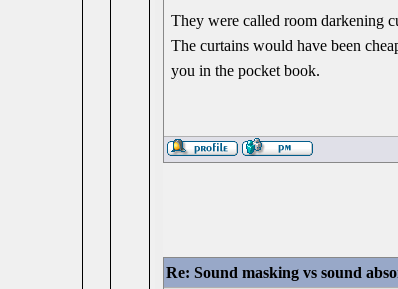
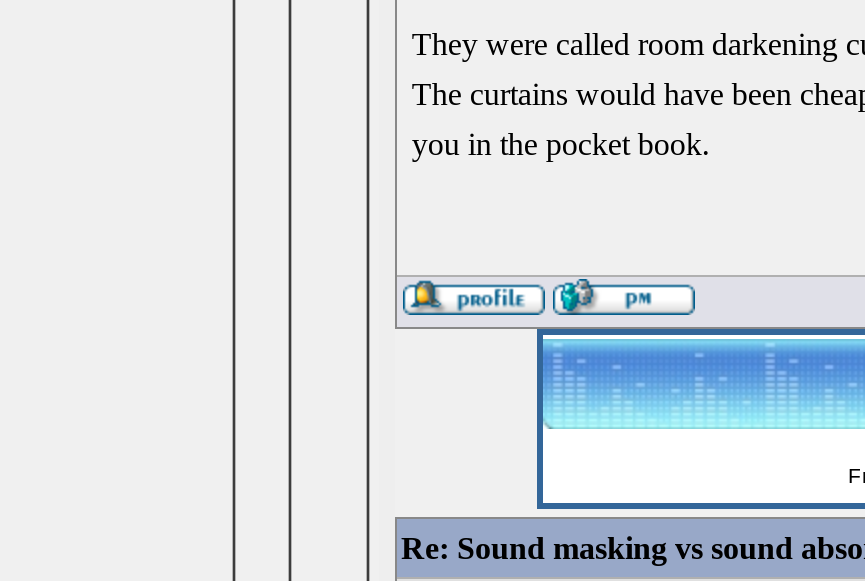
none -> [535,327,859,511] [image]

